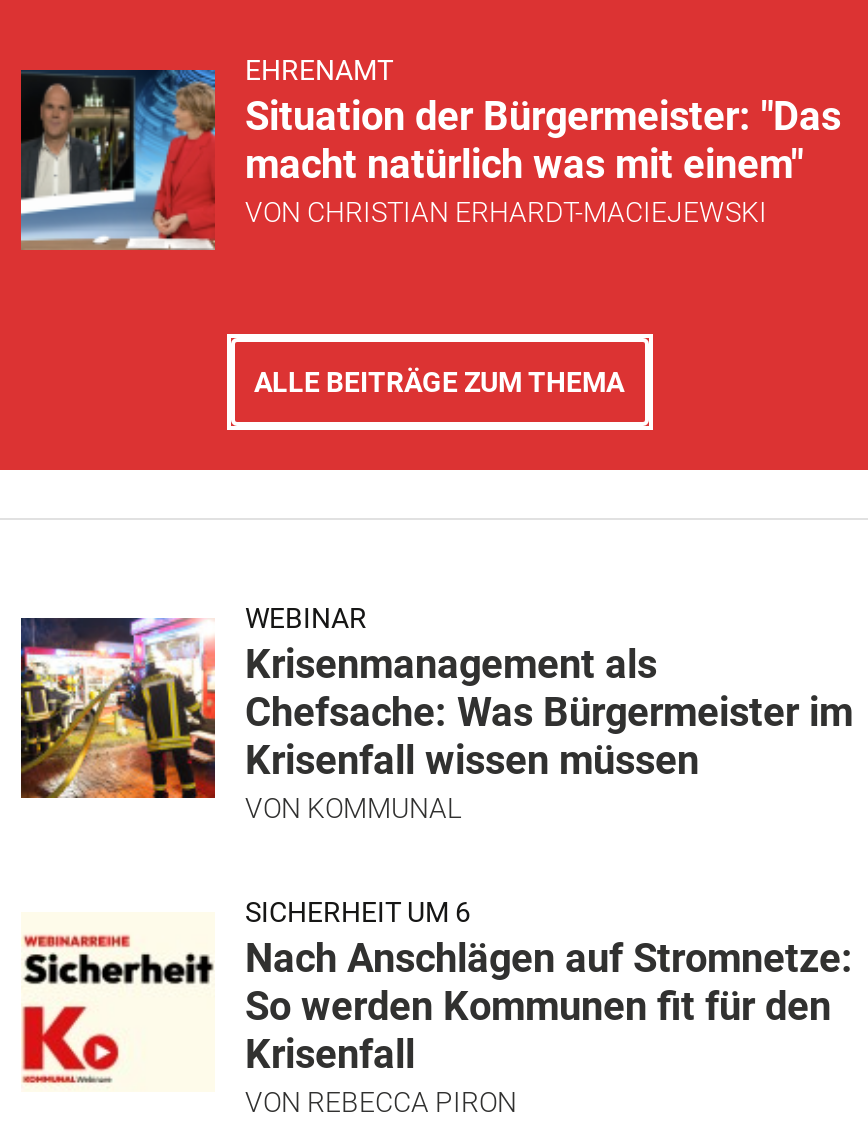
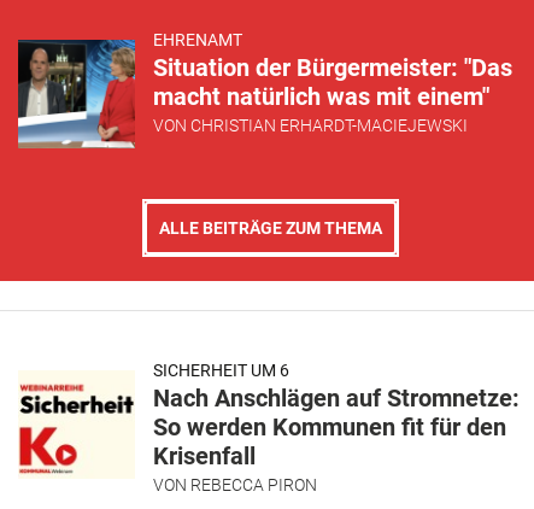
[19,602,853,824] [image] | WEBINAR | Krisenmanagement als | Chefsache: Was Bürgermeister im | Krisenfall wissen müssen | VON KOMMUNAL -> none

